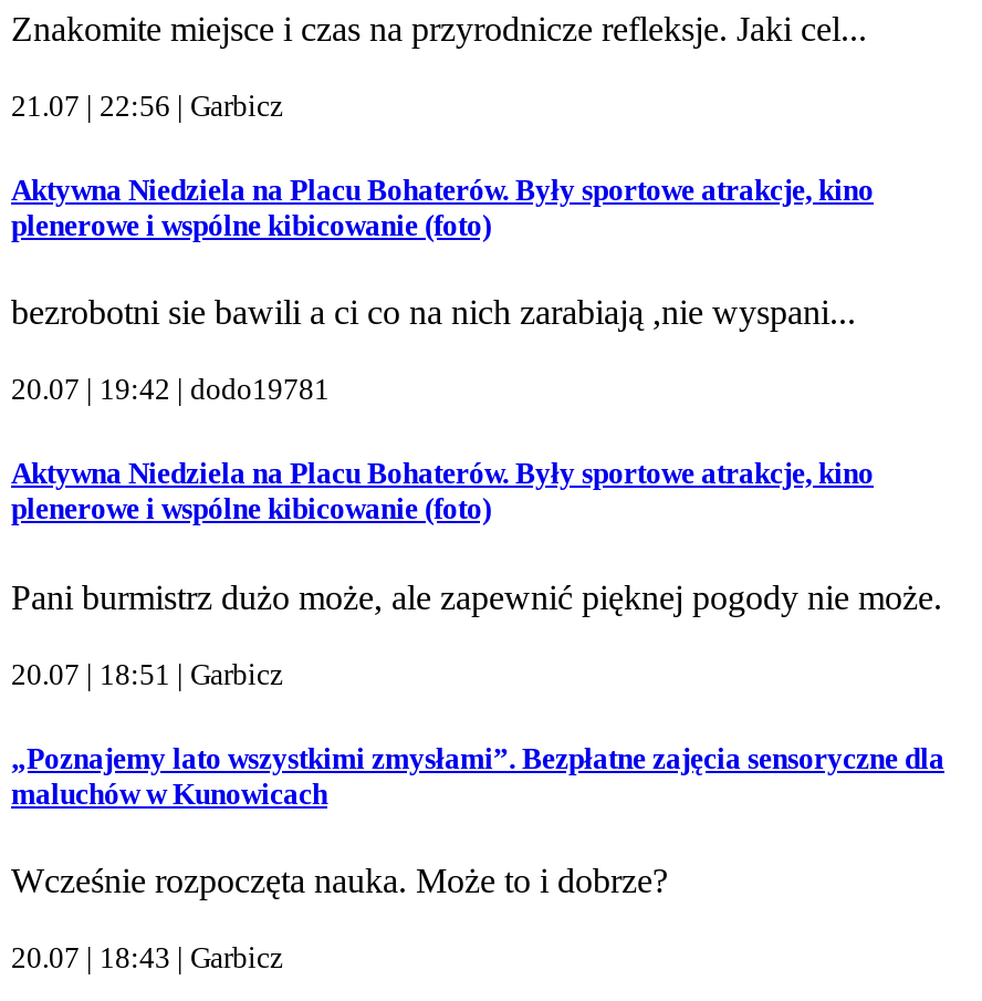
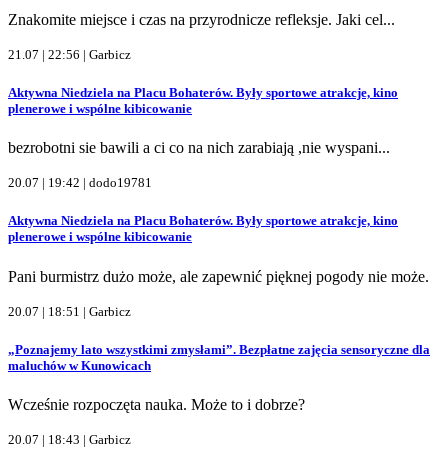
[11,209,491,242] plenerowe i wspólne kibicowanie (foto) -> [8,101,192,116] plenerowe i wspólne kibicowanie
[11,493,491,526] plenerowe i wspólne kibicowanie (foto) -> [8,229,192,244] plenerowe i wspólne kibicowanie

